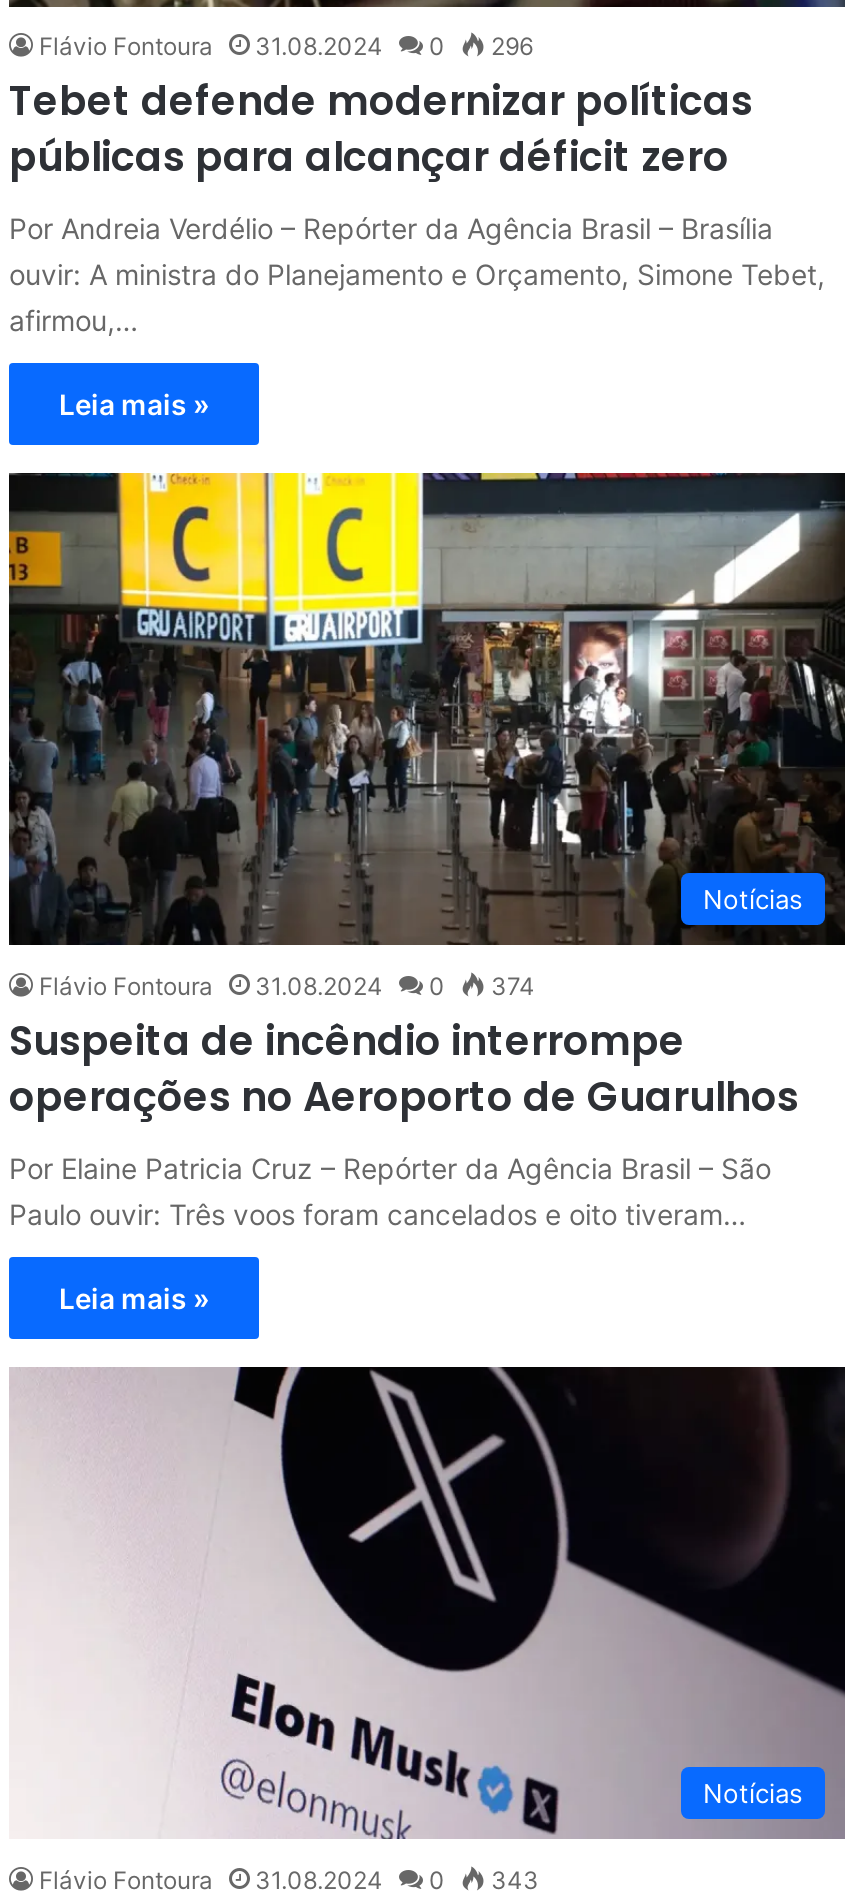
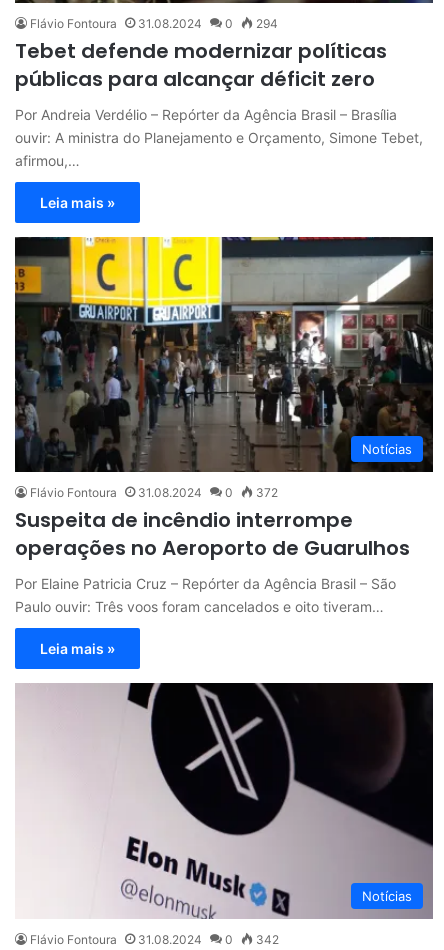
[39,31,533,61] Flávio Fontoura 31.08.2024 0 296 -> [30,16,278,31] Flávio Fontoura 31.08.2024 0 294
[39,971,535,1001] Flávio Fontoura 31.08.2024 0 374 -> [30,485,278,500] Flávio Fontoura 31.08.2024 0 372
[39,1864,539,1894] Flávio Fontoura 31.08.2024 0 343 -> [30,932,279,947] Flávio Fontoura 31.08.2024 0 342

